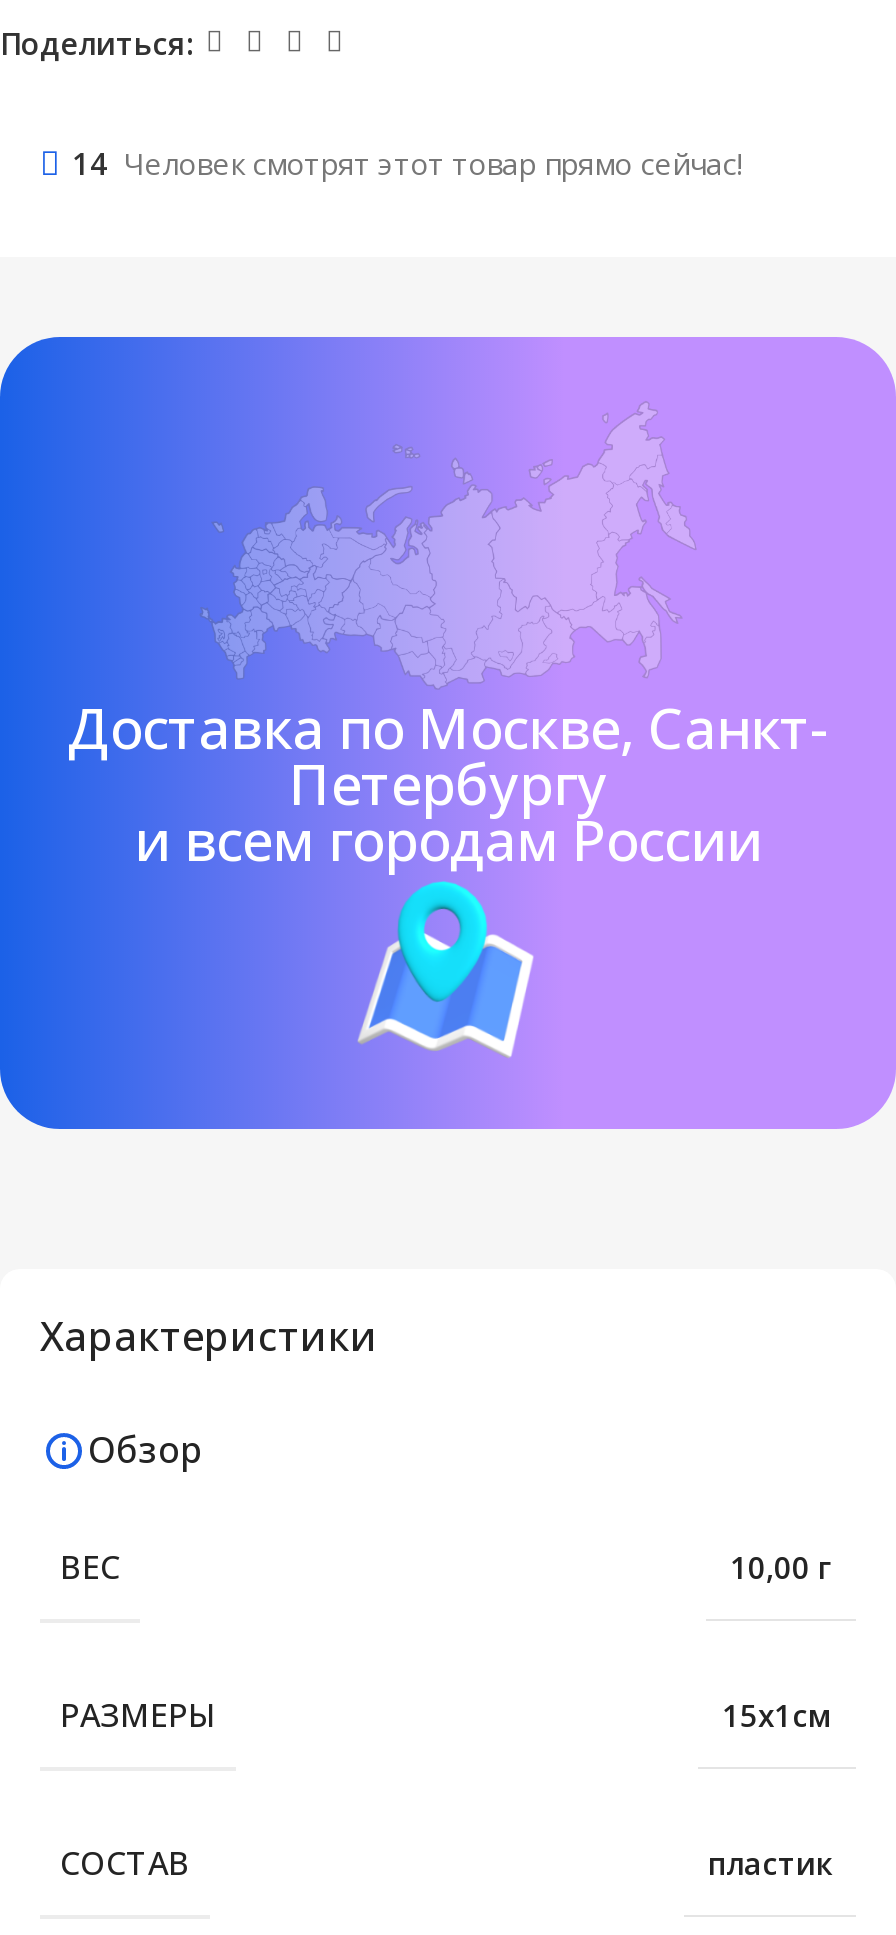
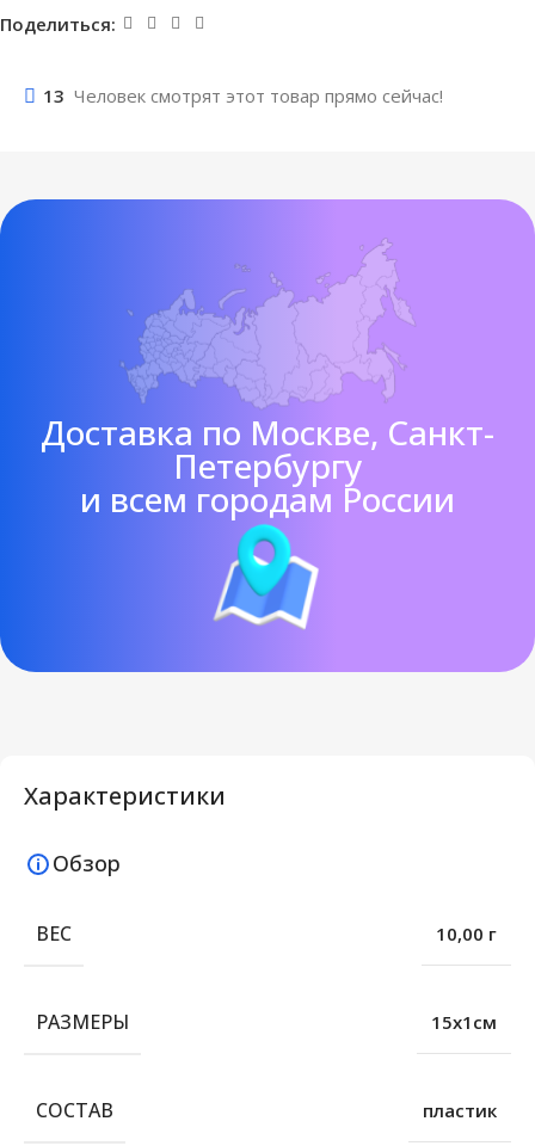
[72,144,742,184] 14 Человек смотрят этот товар прямо сейчас! -> [43,84,443,108] 13 Человек смотрят этот товар прямо сейчас!

